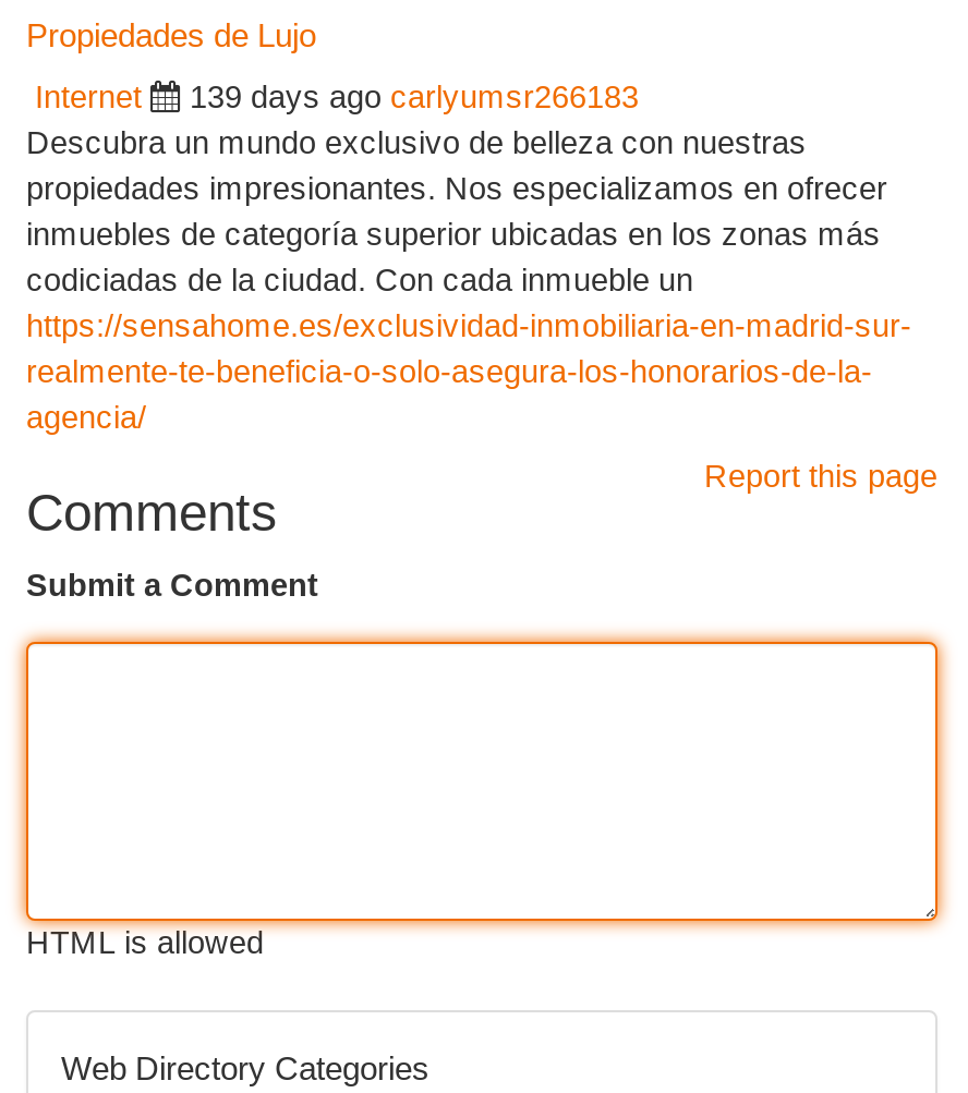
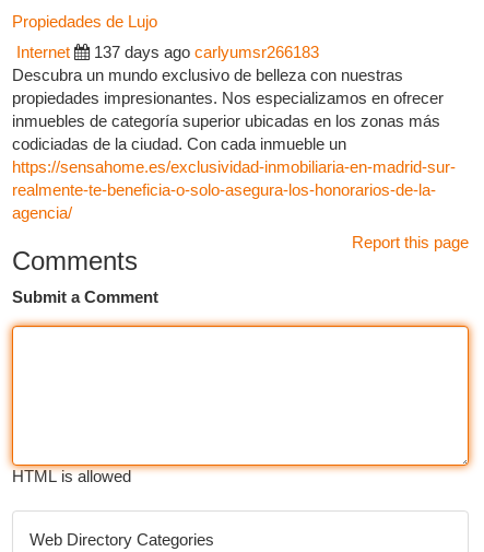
[190,80,639,114] 139 days ago carlyumsr266183 -> [94,44,319,61] 137 days ago carlyumsr266183

